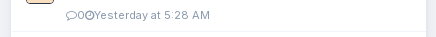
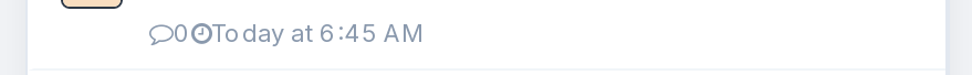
[94,8,210,22] Yesterday at 5:28 AM -> [211,18,424,49] Today at 6:45 AM

